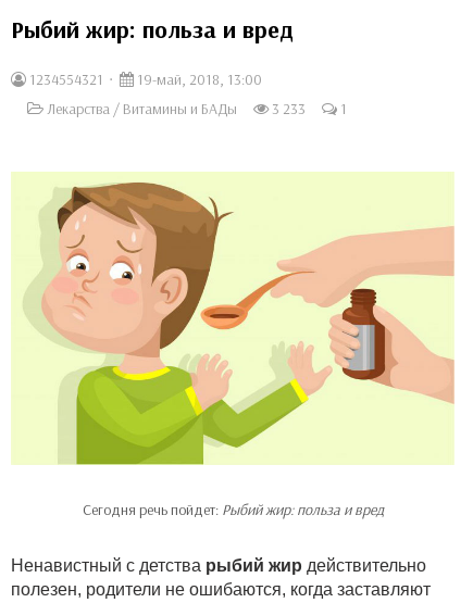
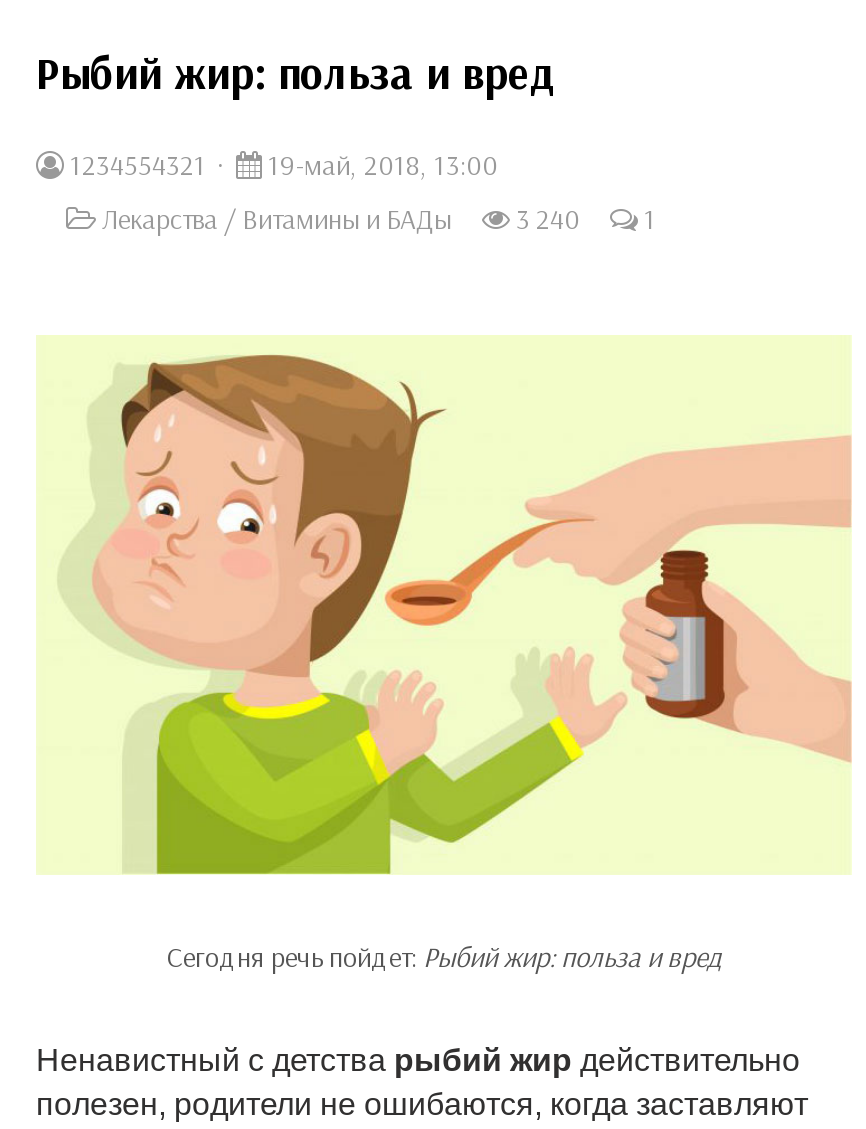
[47,99,347,118] Лекарства / Витамины и БАДы 3 233 1 -> [102,201,656,237] Лекарства / Витамины и БАДы 3 240 1

